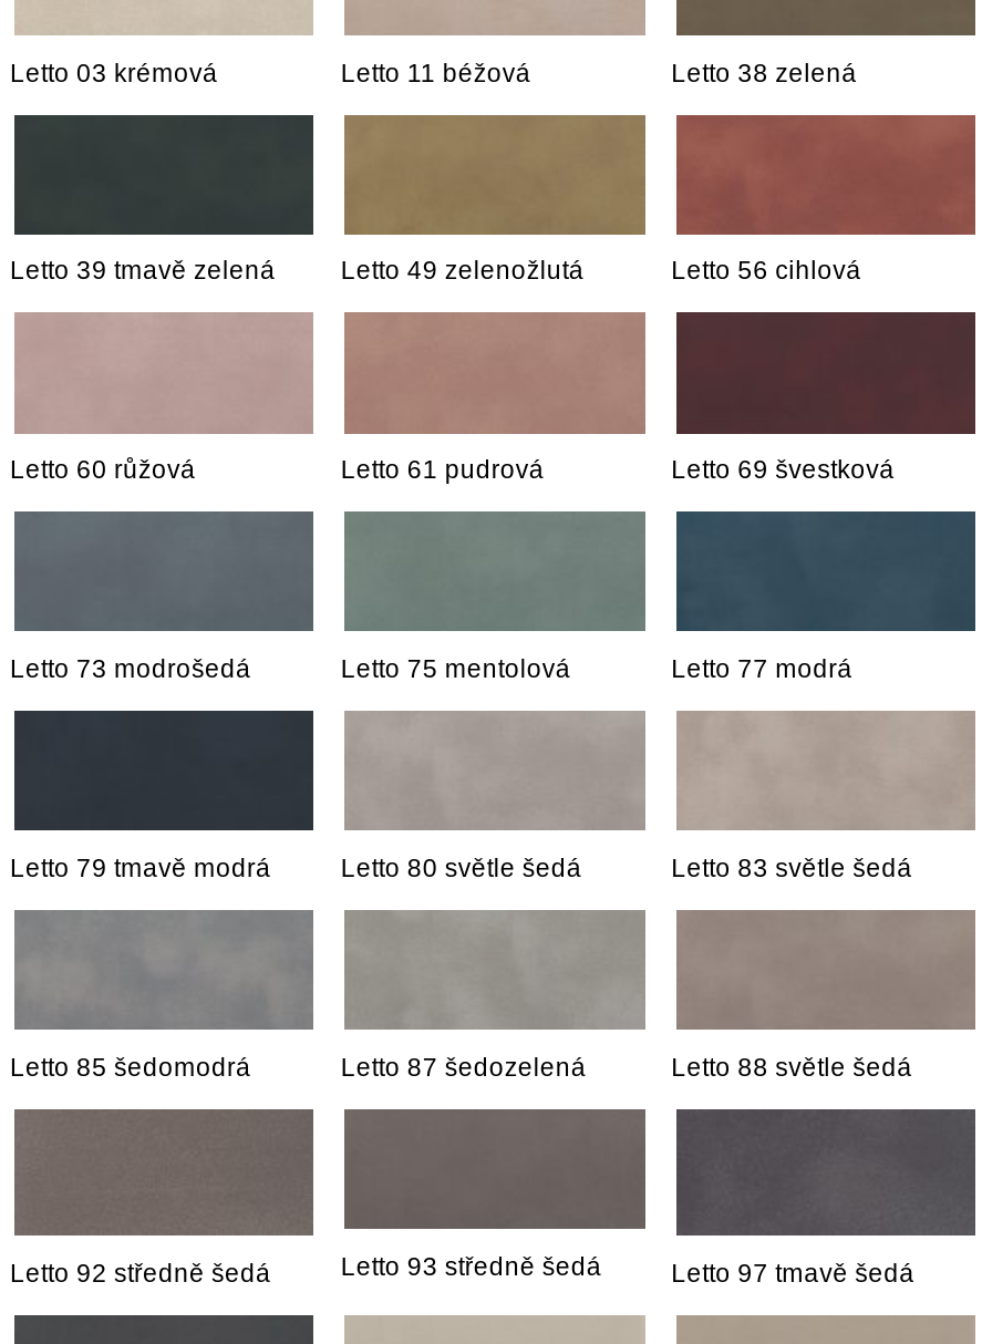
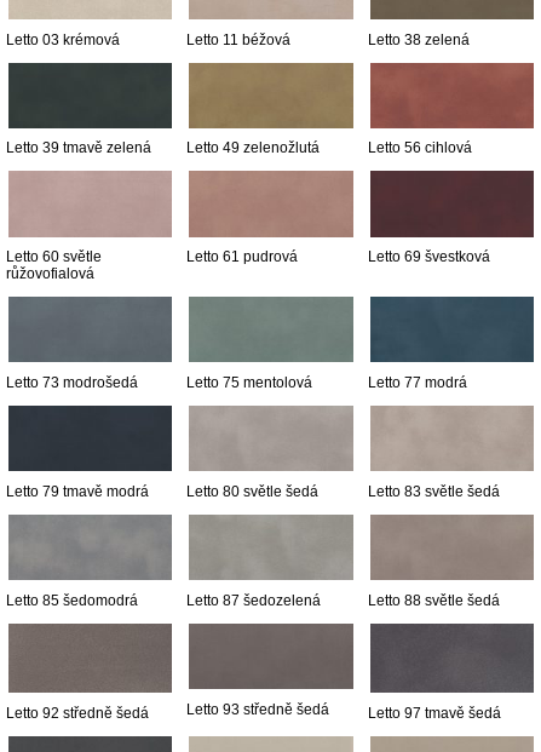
[10,457,196,484] Letto 60 růžová -> [6,250,102,281] Letto 60 světle | růžovofialová

